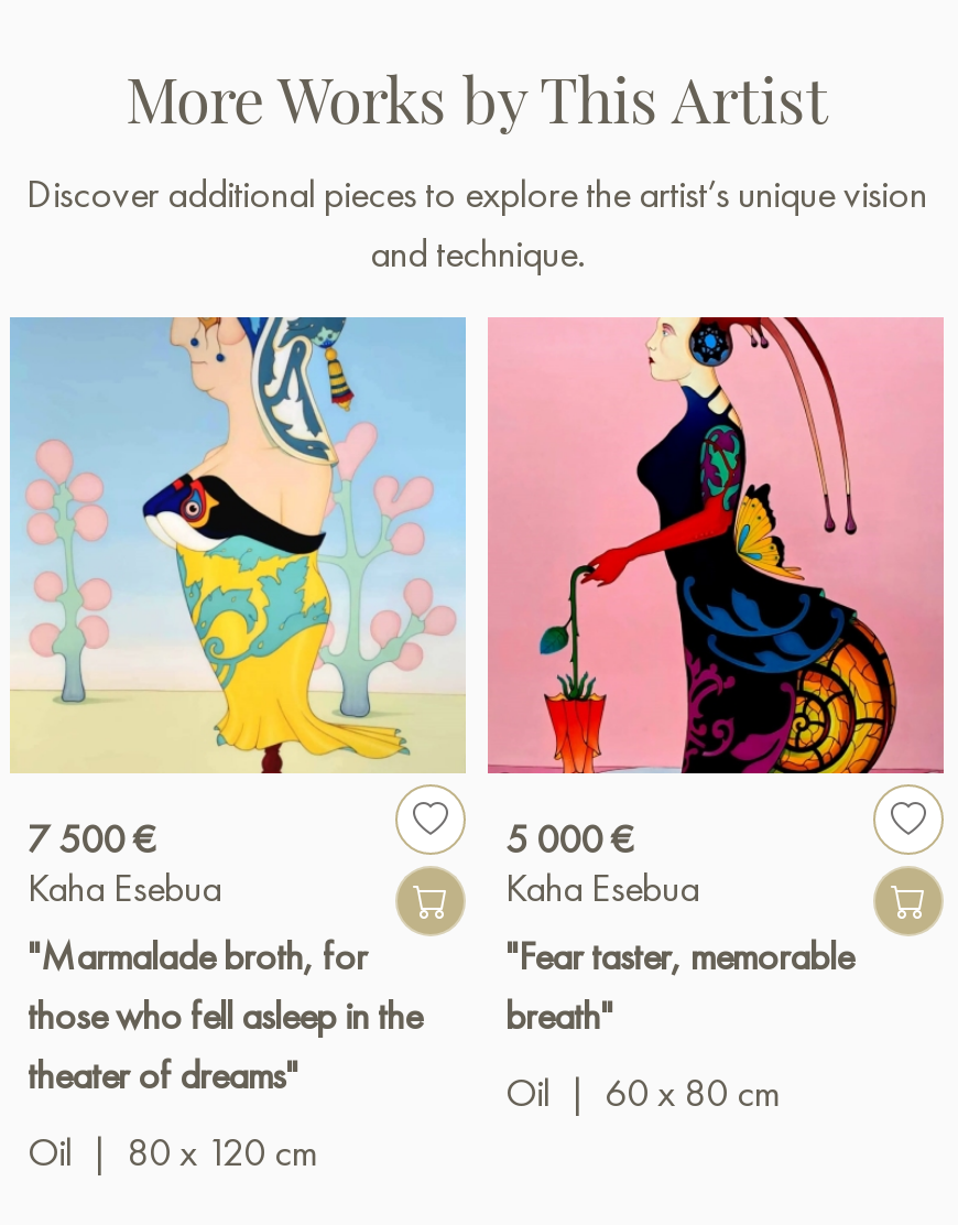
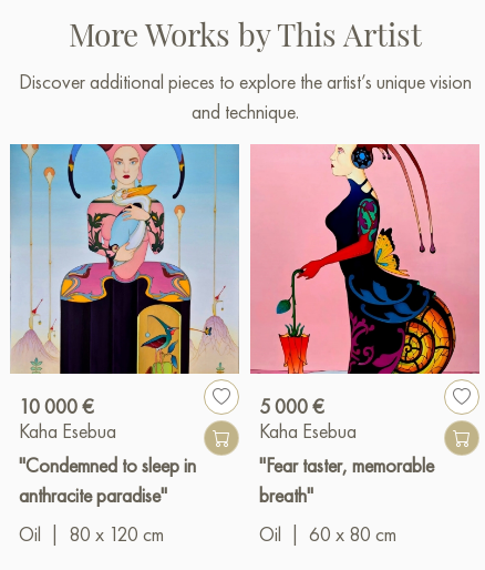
[10,315,461,863] [image] | 7 500 € -> [10,143,238,419] [image] | 10 000 €
[28,930,422,1099] "Marmalade broth, for | those who fell asleep in the | theater of dreams" -> [19,452,196,508] "Condemned to sleep in | anthracite paradise"

